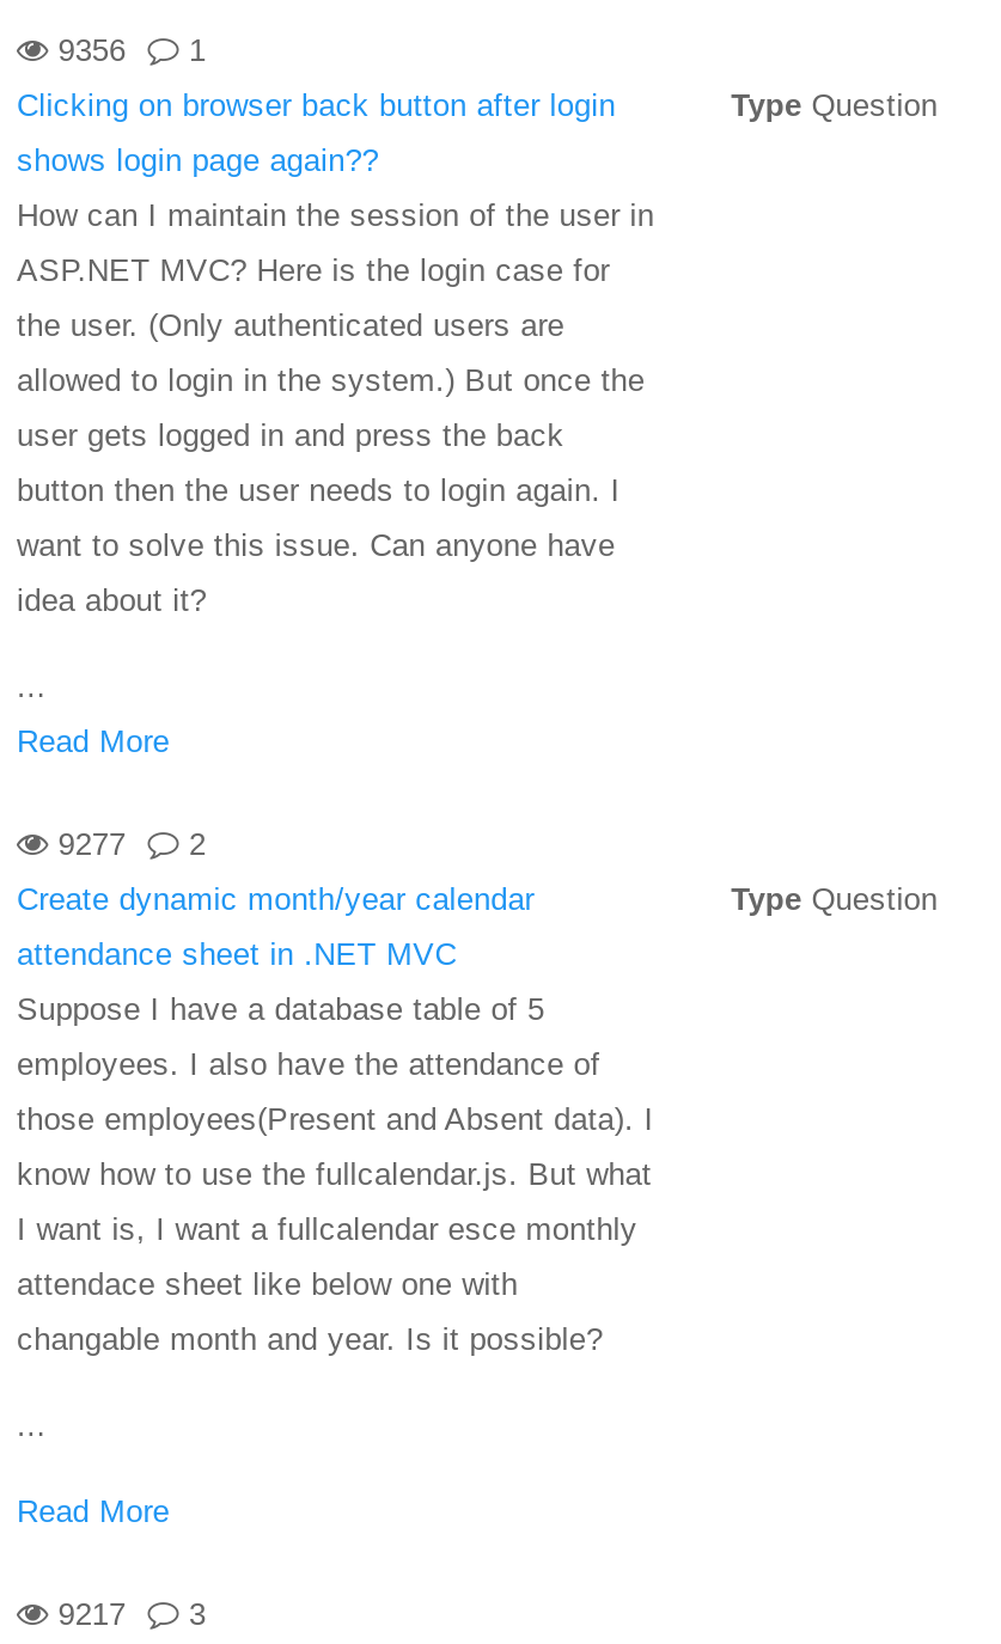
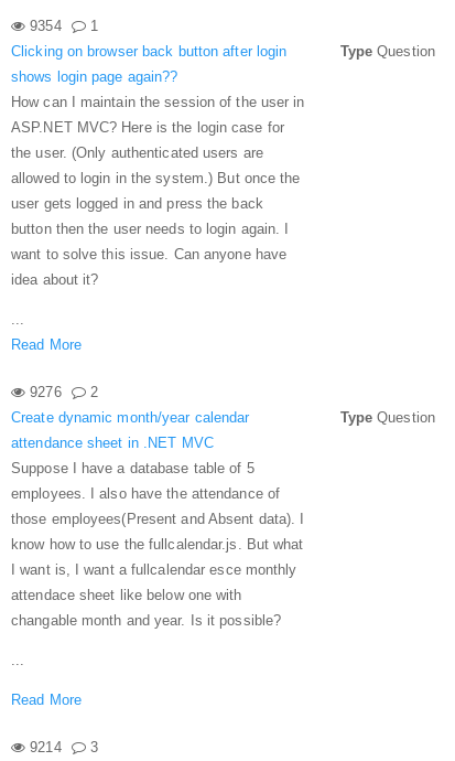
[58,32,206,68] 9356 1 -> [30,18,98,34] 9354 1
[58,826,206,862] 9277 2 -> [30,384,98,400] 9276 2
[58,1596,206,1632] 9217 3 -> [30,739,98,755] 9214 3

